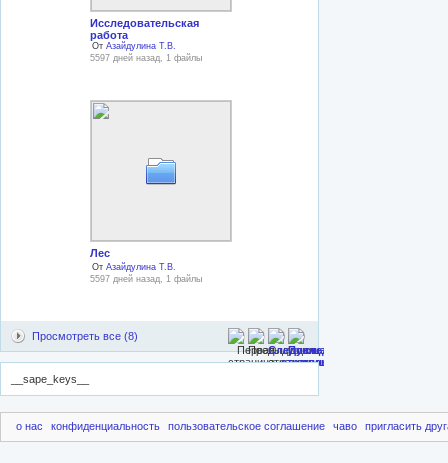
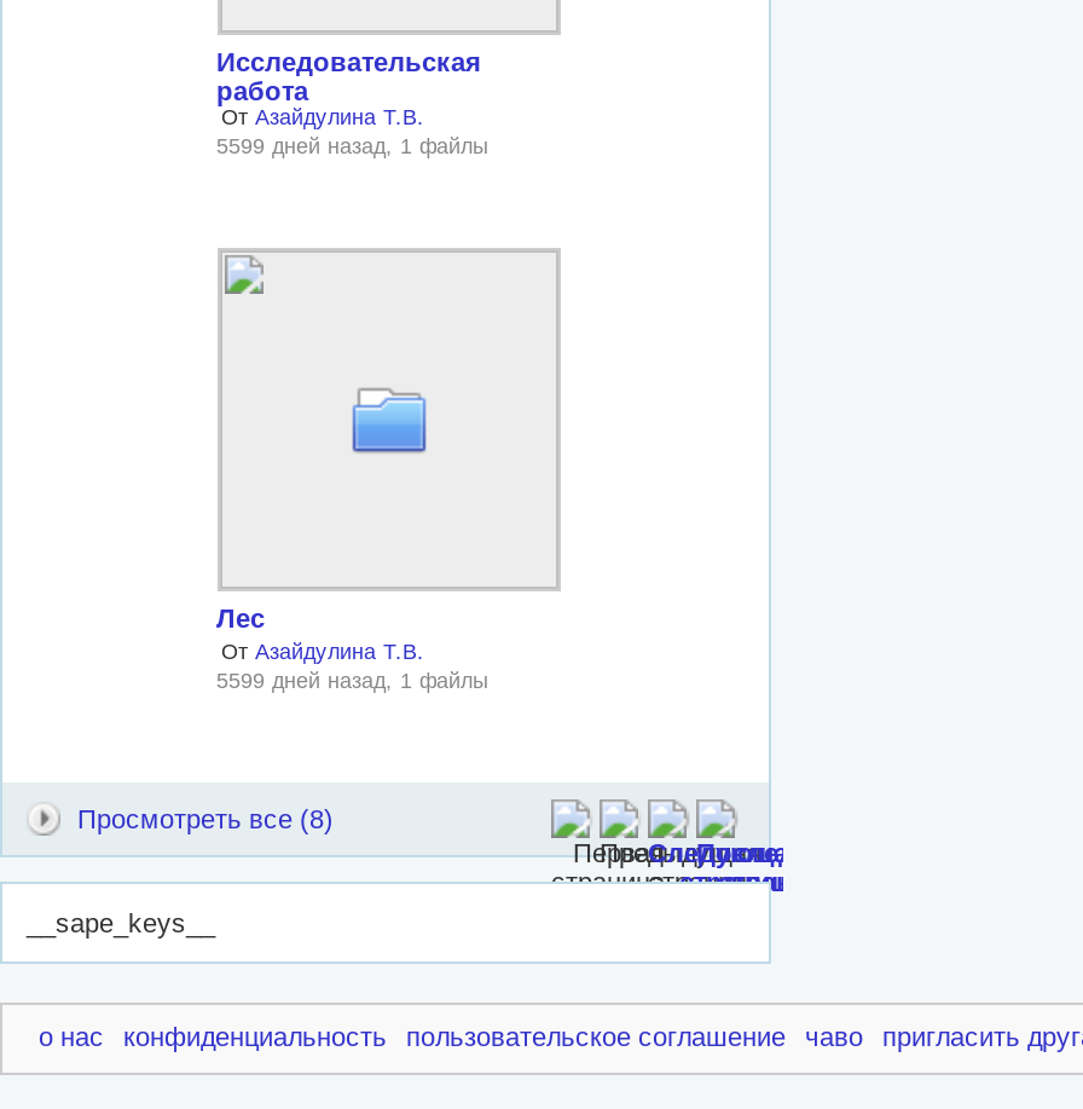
[89,53,201,63] 5597 дней назад, 1 файлы -> [216,134,487,158] 5599 дней назад, 1 файлы
[89,274,201,284] 5597 дней назад, 1 файлы -> [216,669,487,693] 5599 дней назад, 1 файлы

